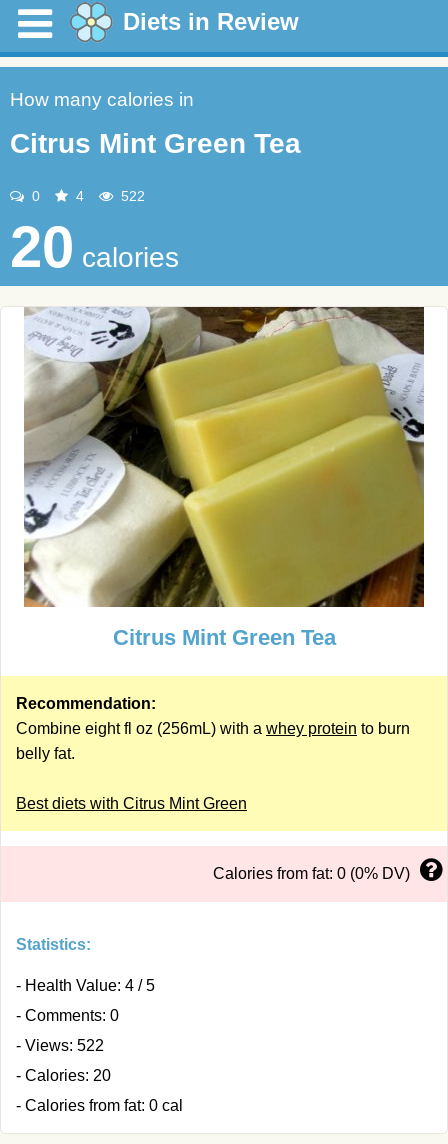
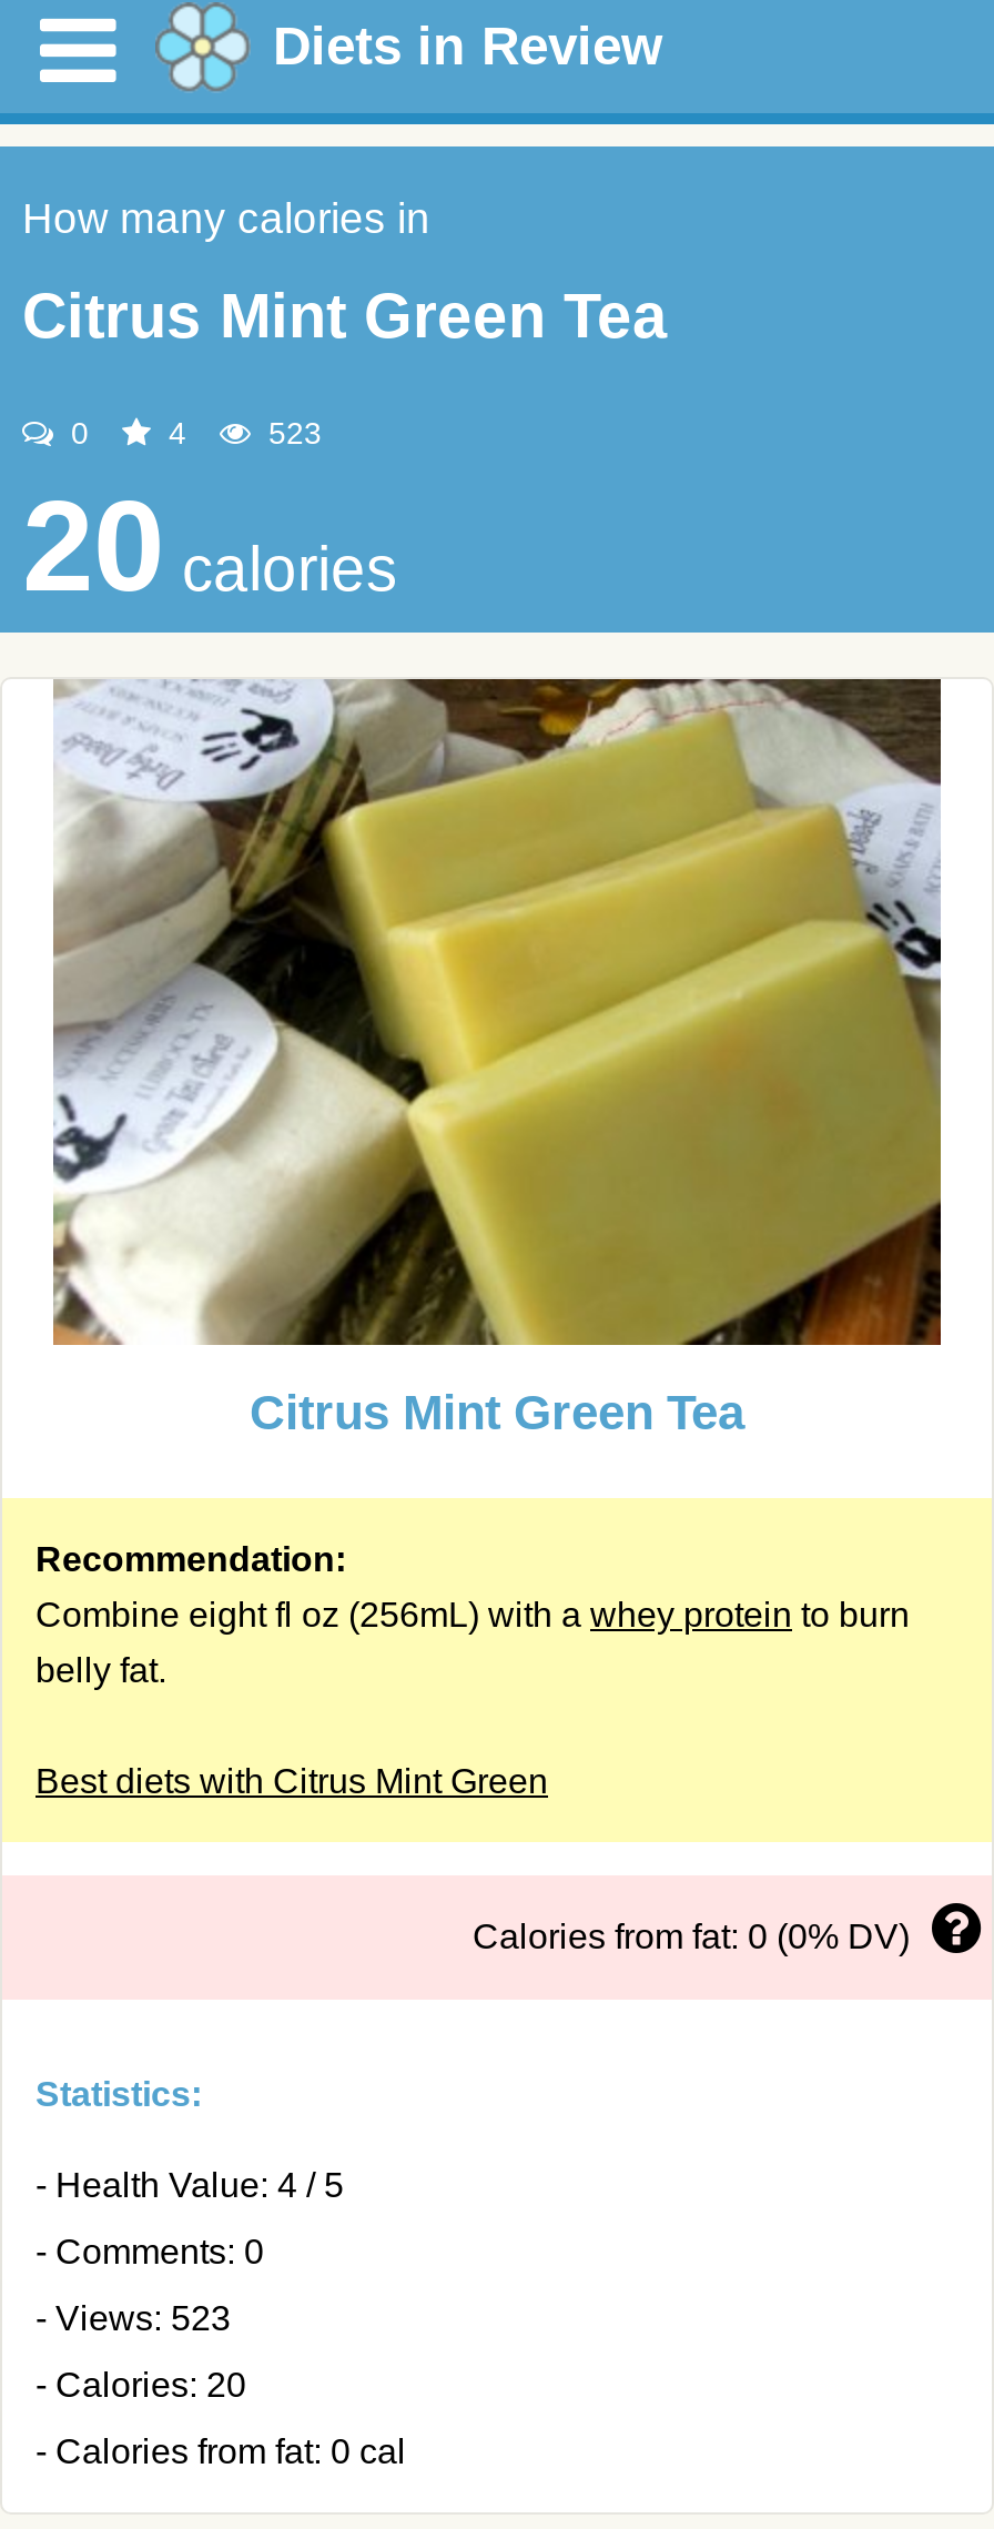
[117,188,145,204] 522 -> [260,415,322,451] 523
[16,1037,104,1054] - Views: 522 -> [35,2299,231,2337] - Views: 523

